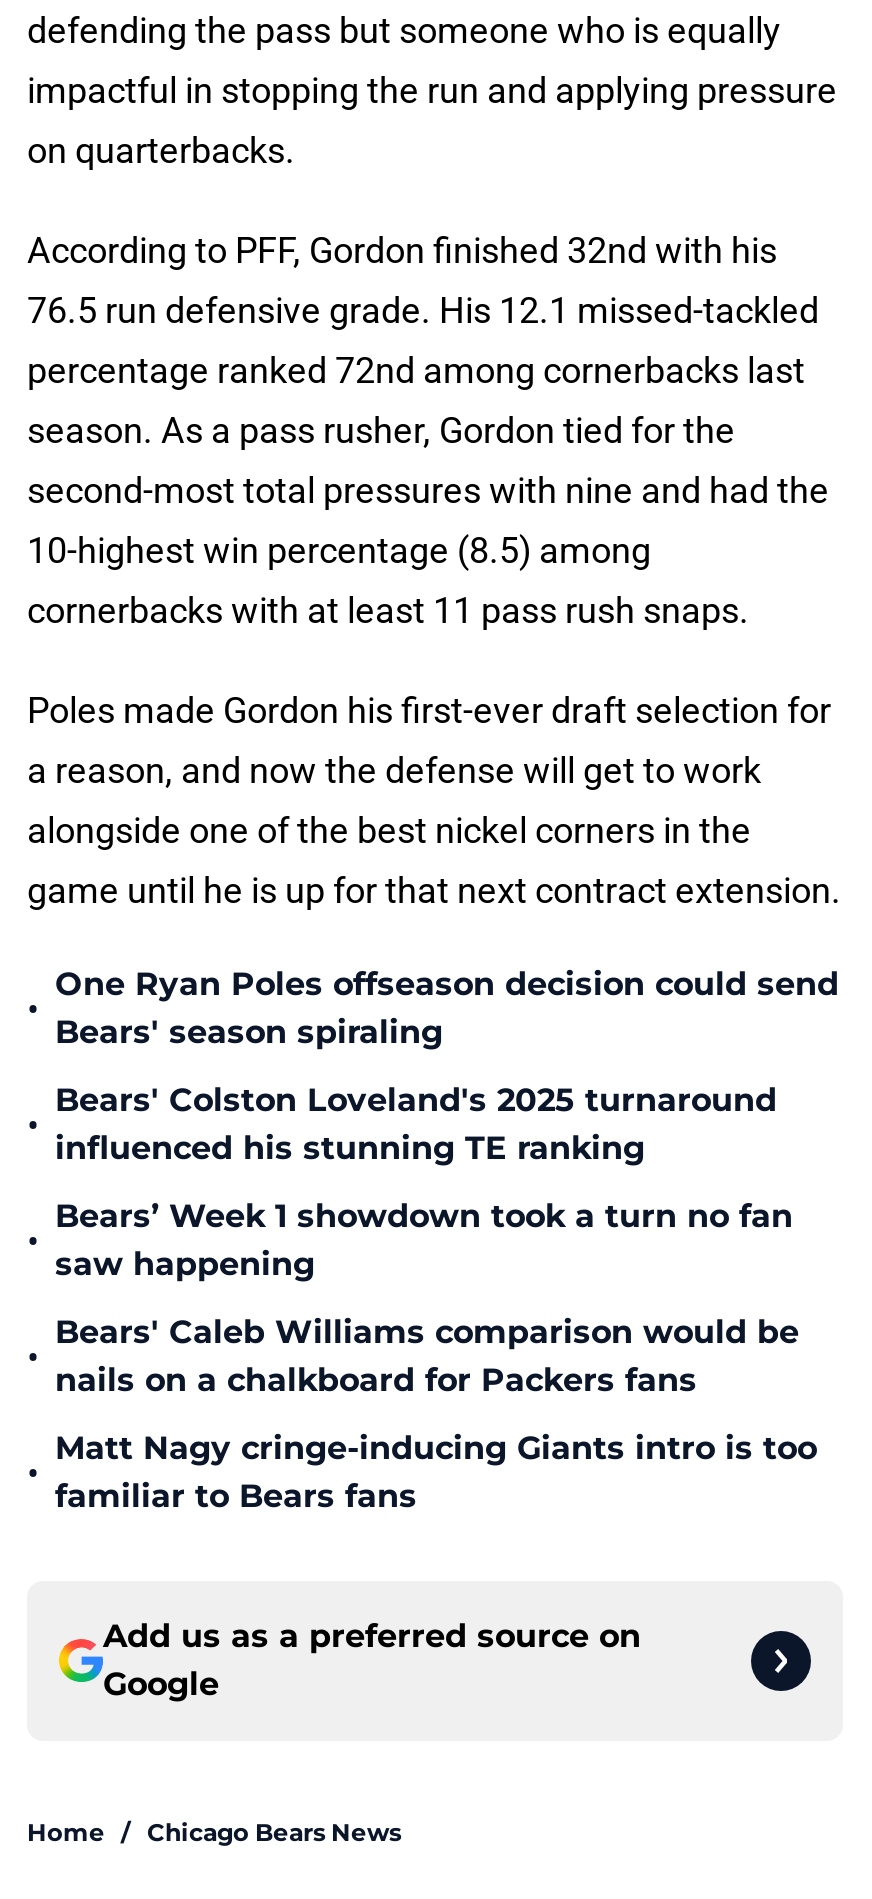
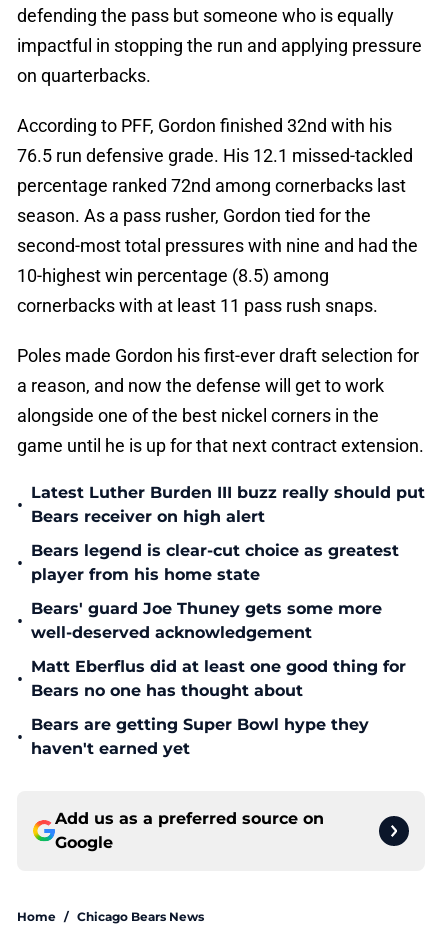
[55,965,839,1051] One Ryan Poles offseason decision could send | Bears' season spiraling -> [31,483,425,526] Latest Luther Burden III buzz really should put | Bears receiver on high alert
[55,1081,777,1167] Bears' Colston Loveland's 2025 turnaround | influenced his stunning TE ranking -> [31,541,399,584] Bears legend is clear-cut choice as greatest | player from his home state
[55,1197,793,1283] Bears’ Week 1 showdown took a turn no fan | saw happening -> [31,599,382,642] Bears' guard Joe Thuney gets some more | well-deserved acknowledgement
[55,1313,799,1399] Bears' Caleb Williams comparison would be | nails on a chalkboard for Packers fans -> [31,657,406,700] Matt Eberflus did at least one good thing for | Bears no one has thought about
[55,1429,817,1515] Matt Nagy cringe-inducing Giants intro is too | familiar to Bears fans -> [31,715,369,758] Bears are getting Super Bowl hype they | haven't earned yet

